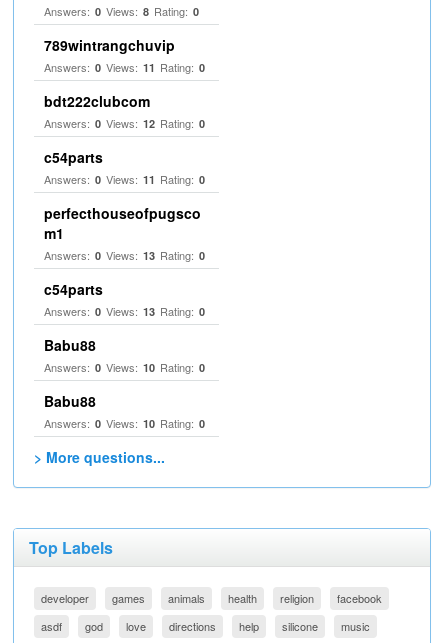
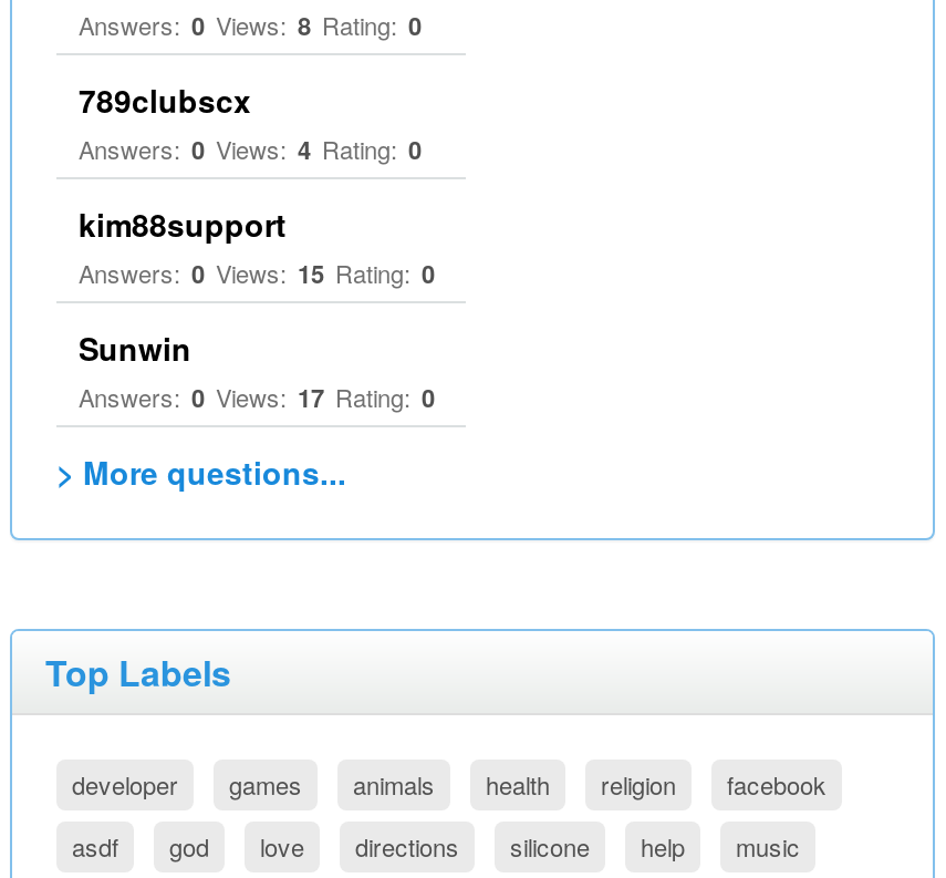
[44,35,205,431] 789wintrangchuvip | Answers: 0 Views: 11 Rating: 0 | bdt222clubcom | Answers: 0 Views: 12 Rating: 0 | c54parts | Answers: 0 Views: 11 Rating: 0 | perfecthouseofpugsco | m1 | Answers: 0 Views: 13 Rating: 0 | c54parts | Answers: 0 Views: 13 Rating: 0 | Babu88 | Answers: 0 Views: 10 Rating: 0 | Babu88 | Answers: 0 Views: 10 Rating: 0 -> [79,78,435,414] 789clubscx | Answers: 0 Views: 4 Rating: 0 | kim88support | Answers: 0 Views: 15 Rating: 0 | Sunwin | Answers: 0 Views: 17 Rating: 0
moved [282,618,318,634] -> [510,828,590,864]: silicone

